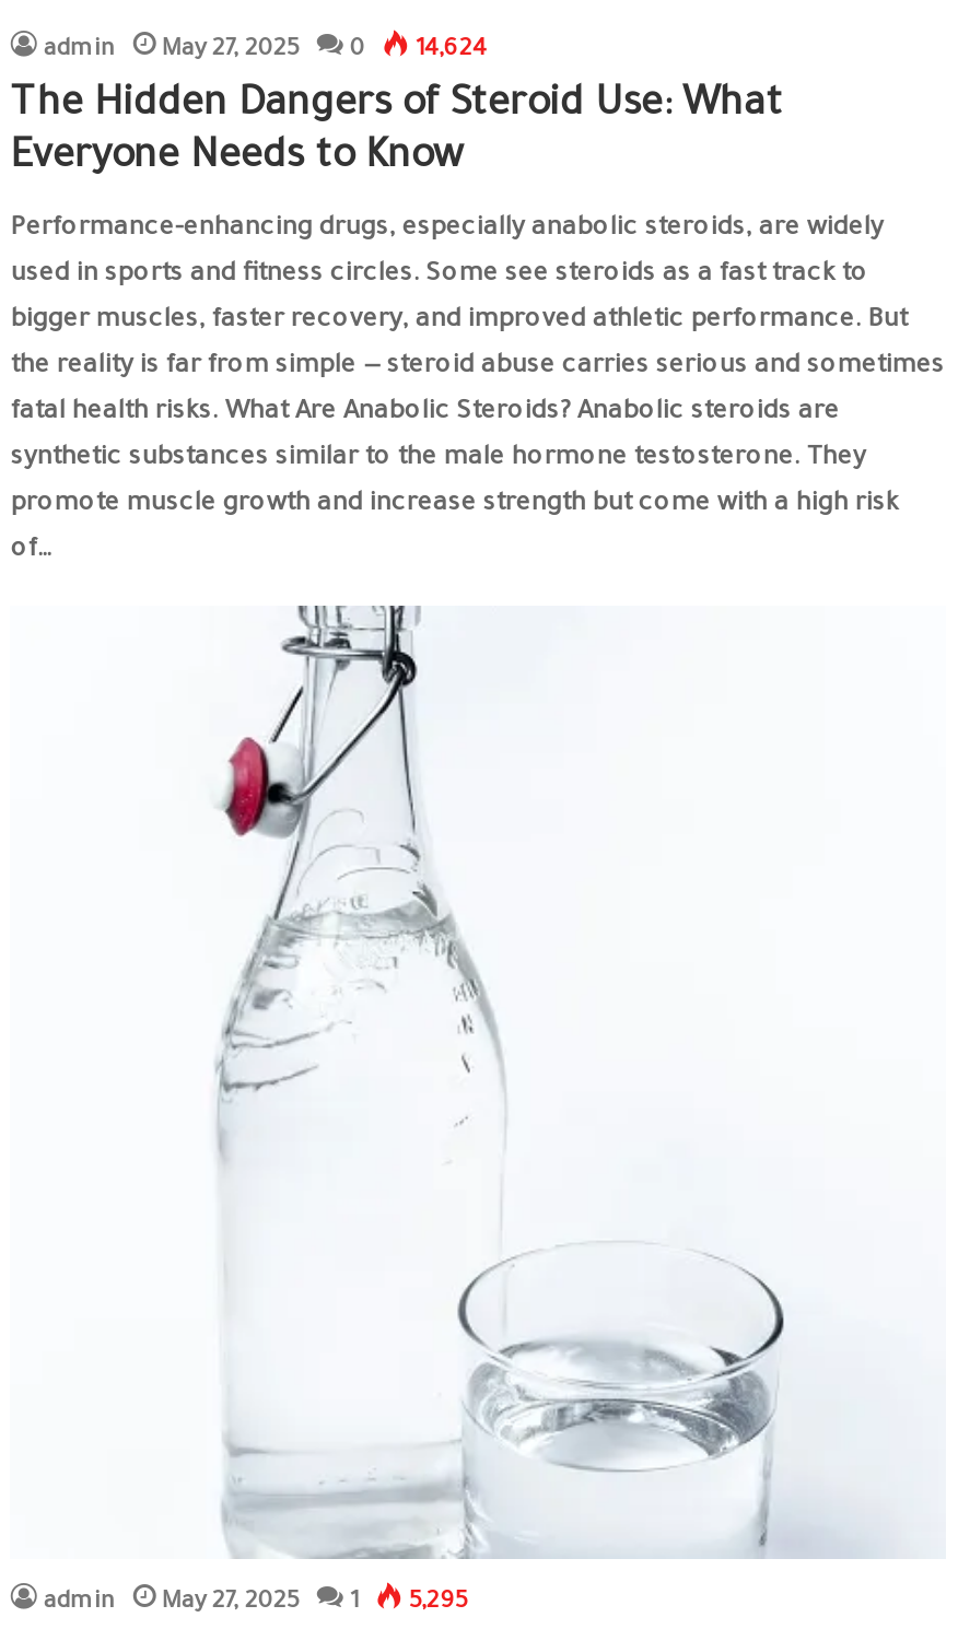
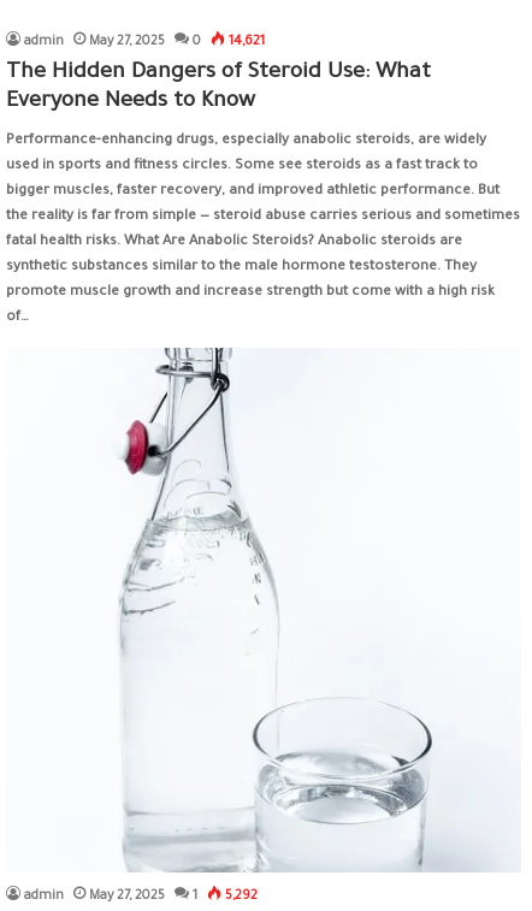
[43,37,487,63] admin May 27, 2025 0 14,624 -> [24,35,265,49] admin May 27, 2025 0 14,621
[43,1591,468,1617] admin May 27, 2025 1 5,295 -> [24,890,258,904] admin May 27, 2025 1 5,292

